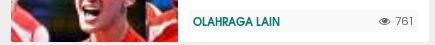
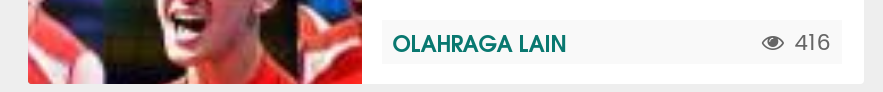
[395,16,413,27] 761 -> [794,33,832,55] 416

